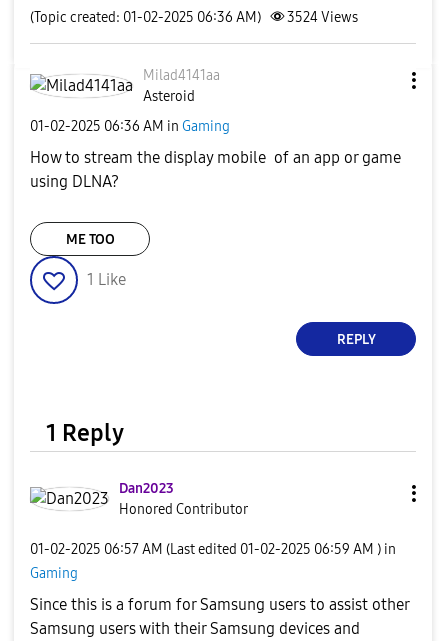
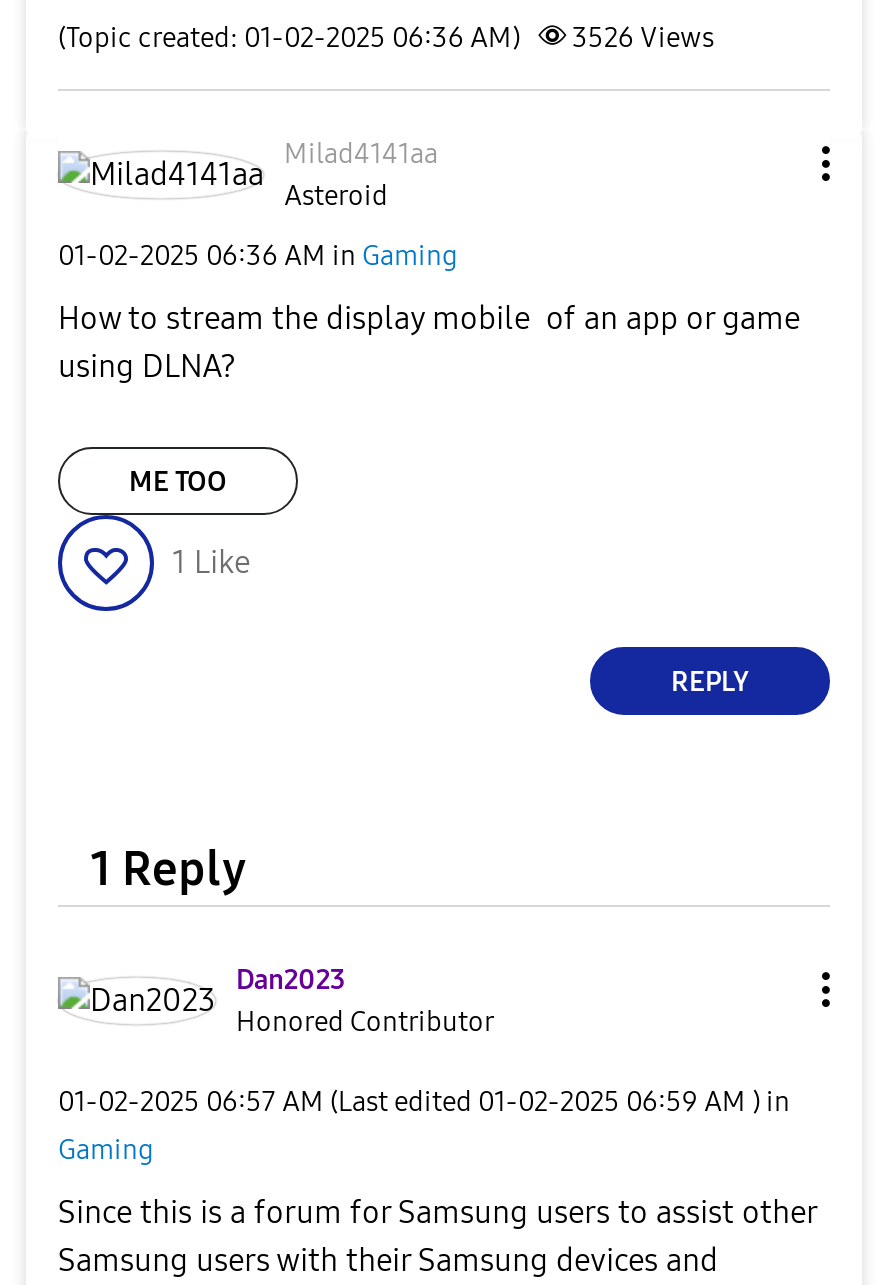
[30,9,358,26] (Topic created: 01-02-2025 06:36 AM) 3524 Views -> [58,21,714,55] (Topic created: 01-02-2025 06:36 AM) 3526 Views

